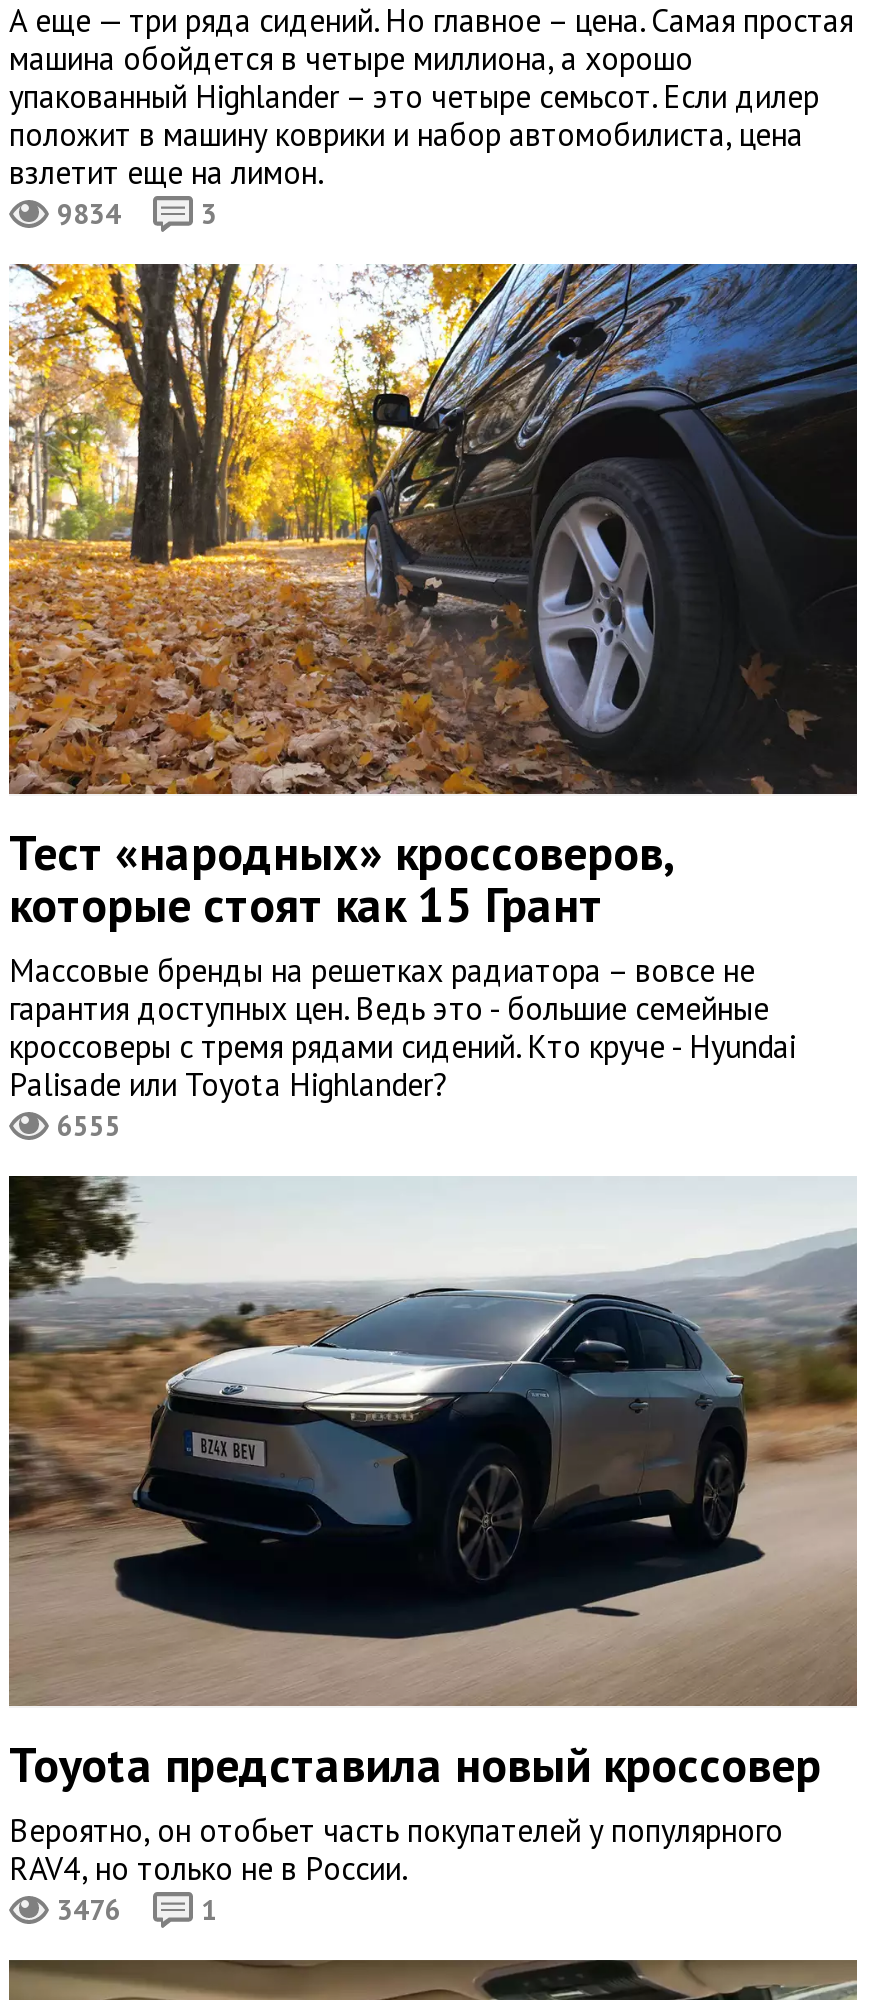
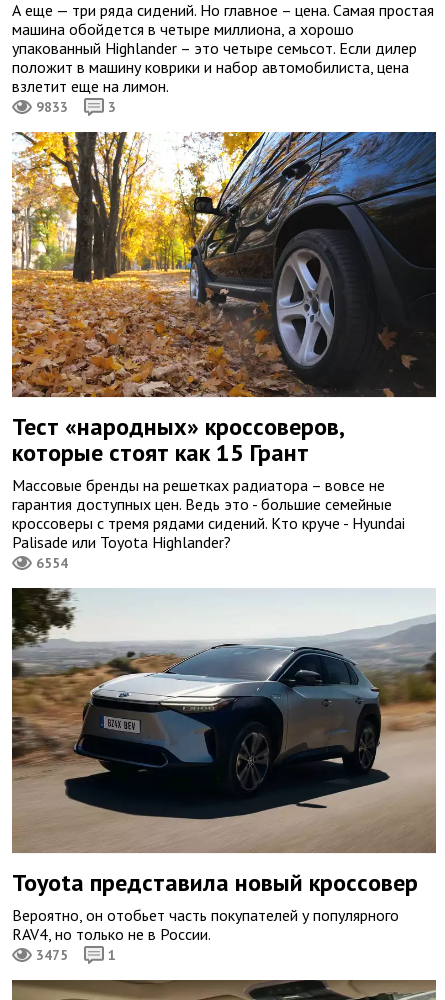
[57,196,121,232] 9834 -> [36,98,68,116] 9833
[57,1108,121,1144] 6555 -> [36,554,68,572] 6554
[57,1892,121,1928] 3476 -> [36,946,68,964] 3475

